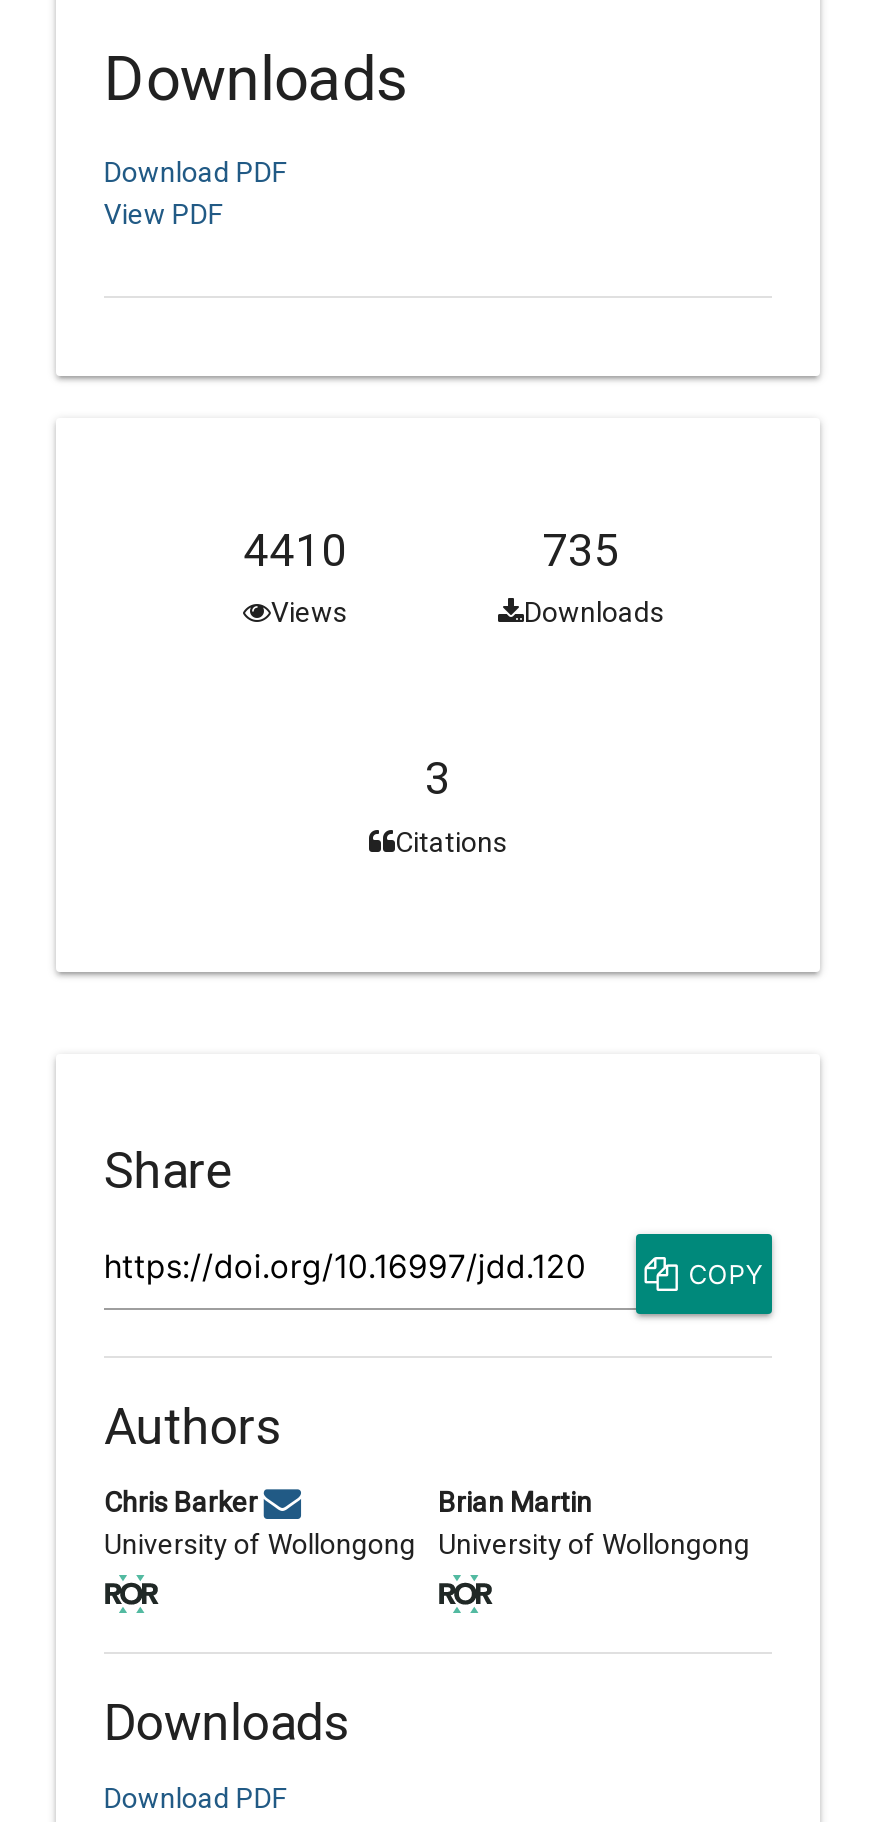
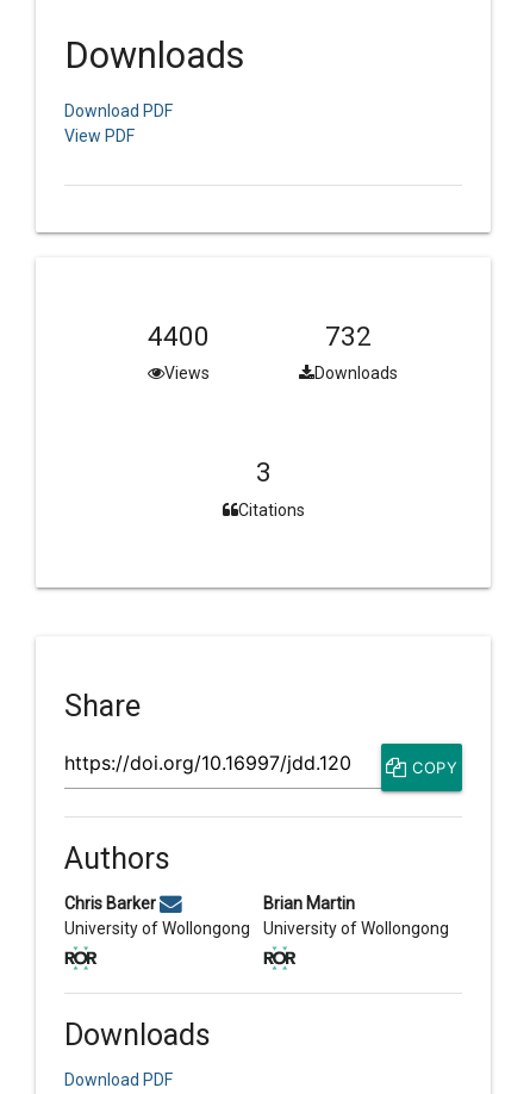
[243,524,347,576] 4410 -> [147,320,209,351] 4400
[542,524,620,576] 735 -> [325,320,372,351] 732

